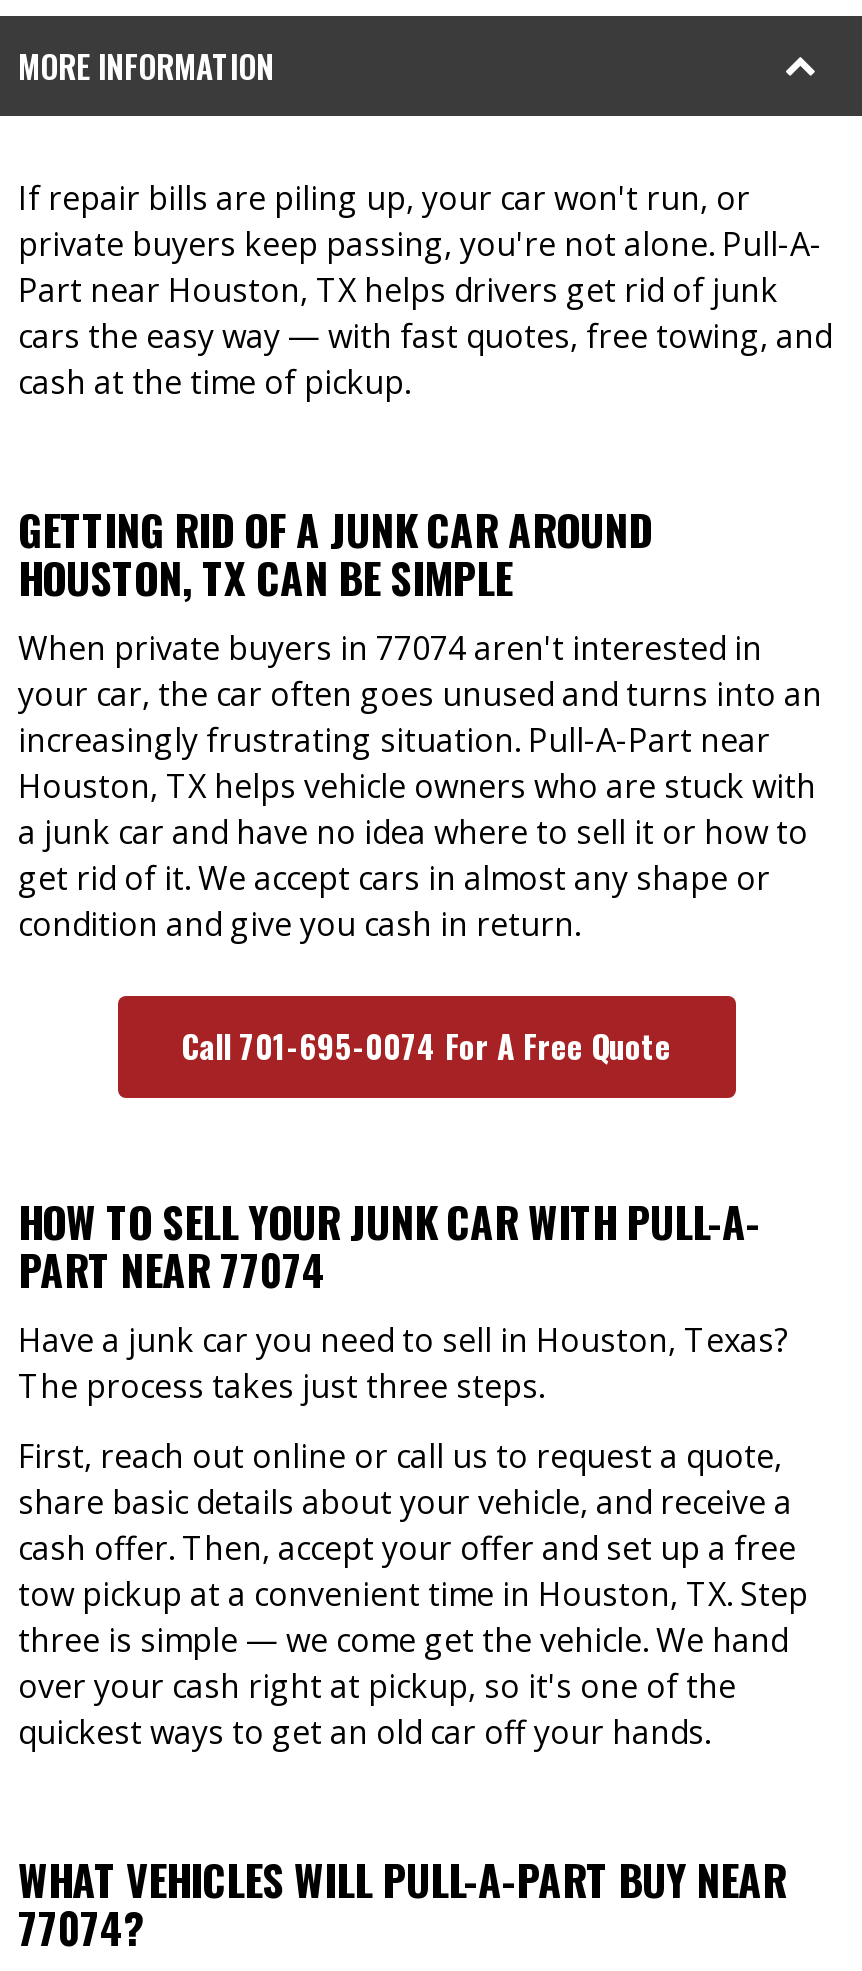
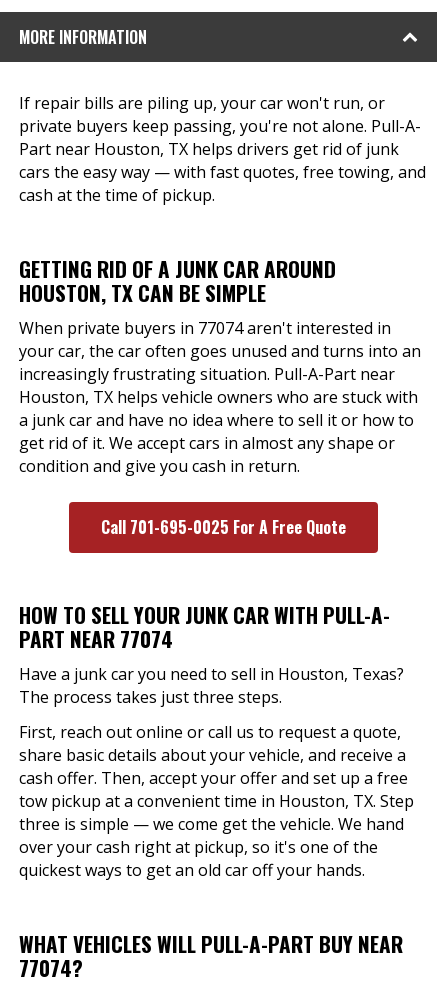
[181,1022,671,1070] Call 701-695-0074 For A Free Quote -> [100,515,345,539] Call 701-695-0025 For A Free Quote

